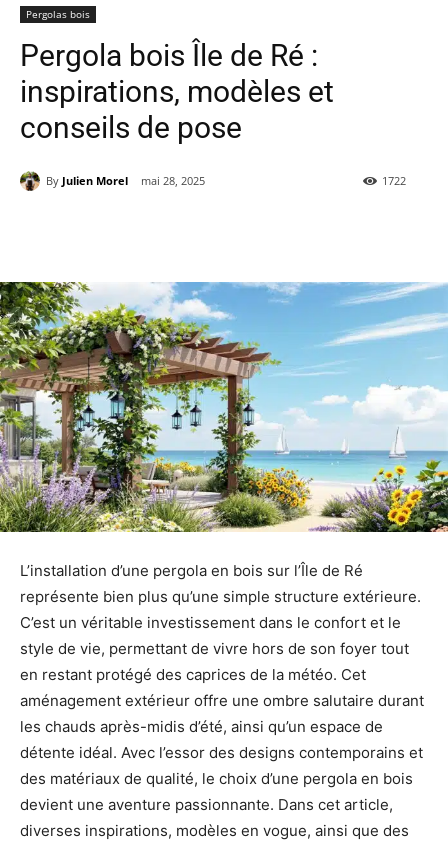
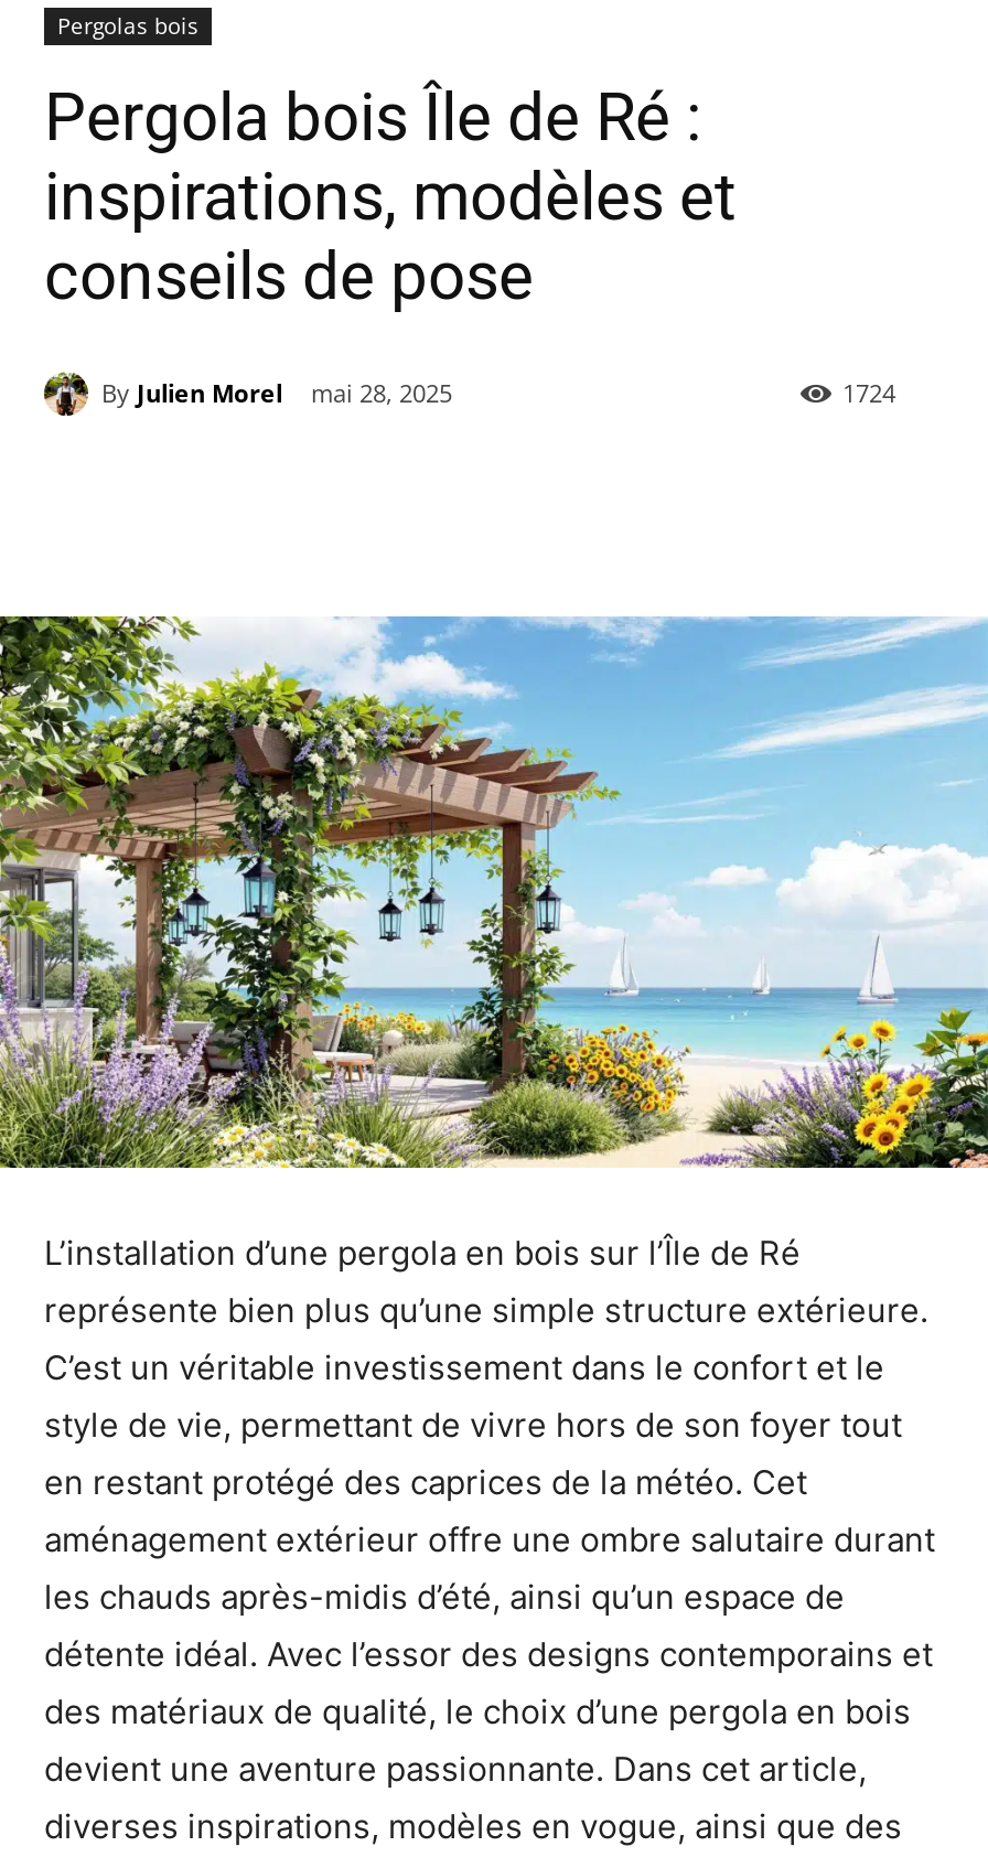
[382,173,406,188] 1722 -> [842,376,895,409] 1724

